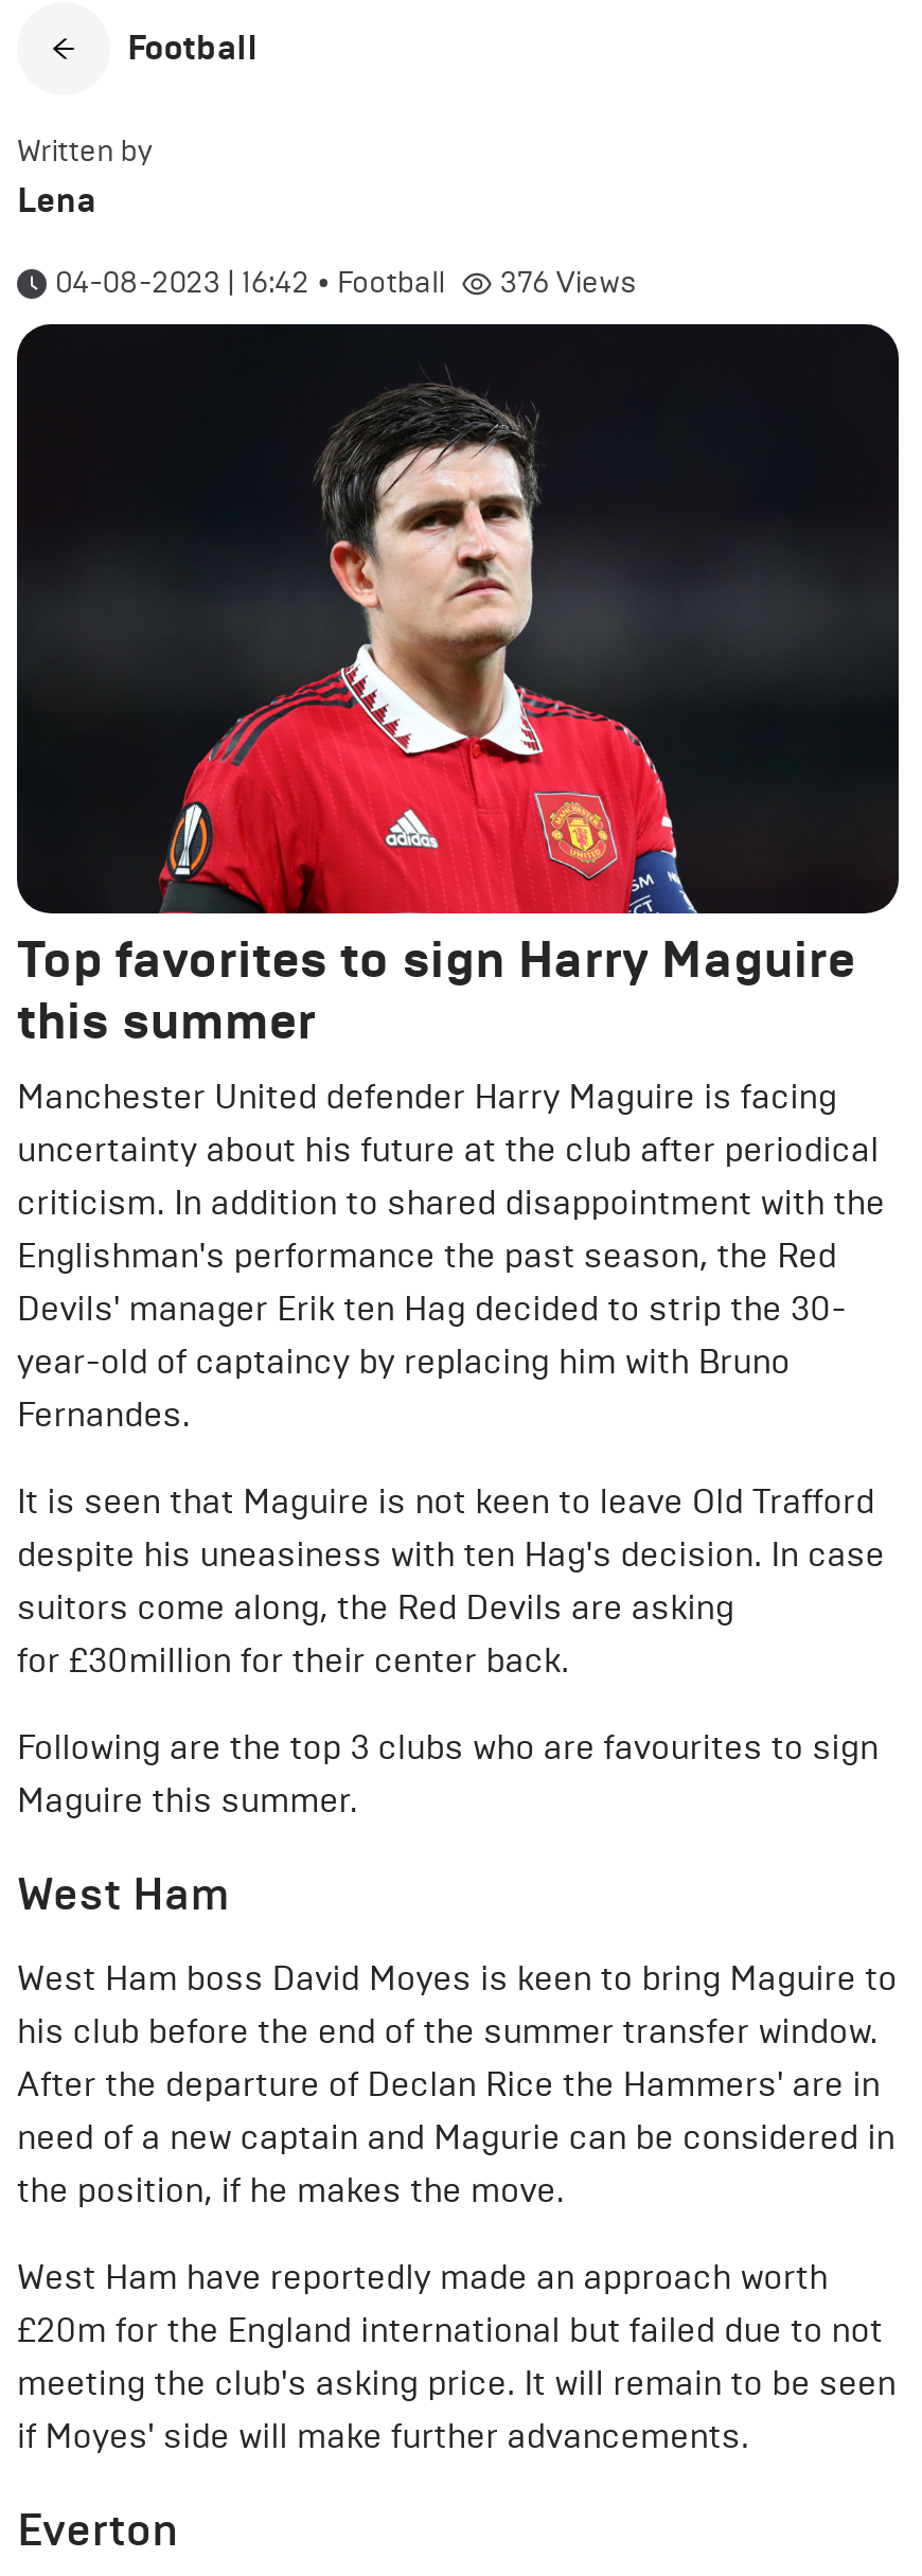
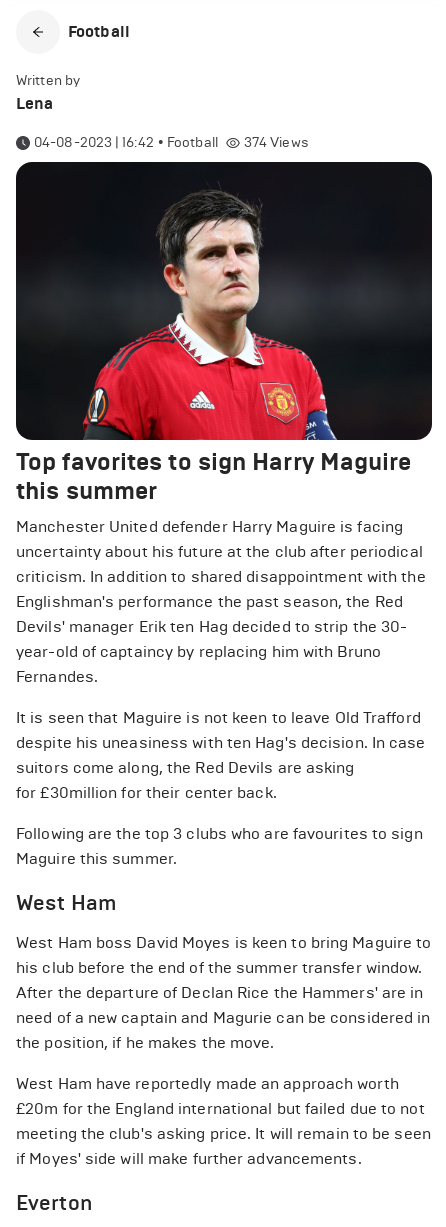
[500,265,638,301] 376 Views -> [244,134,309,151] 374 Views

